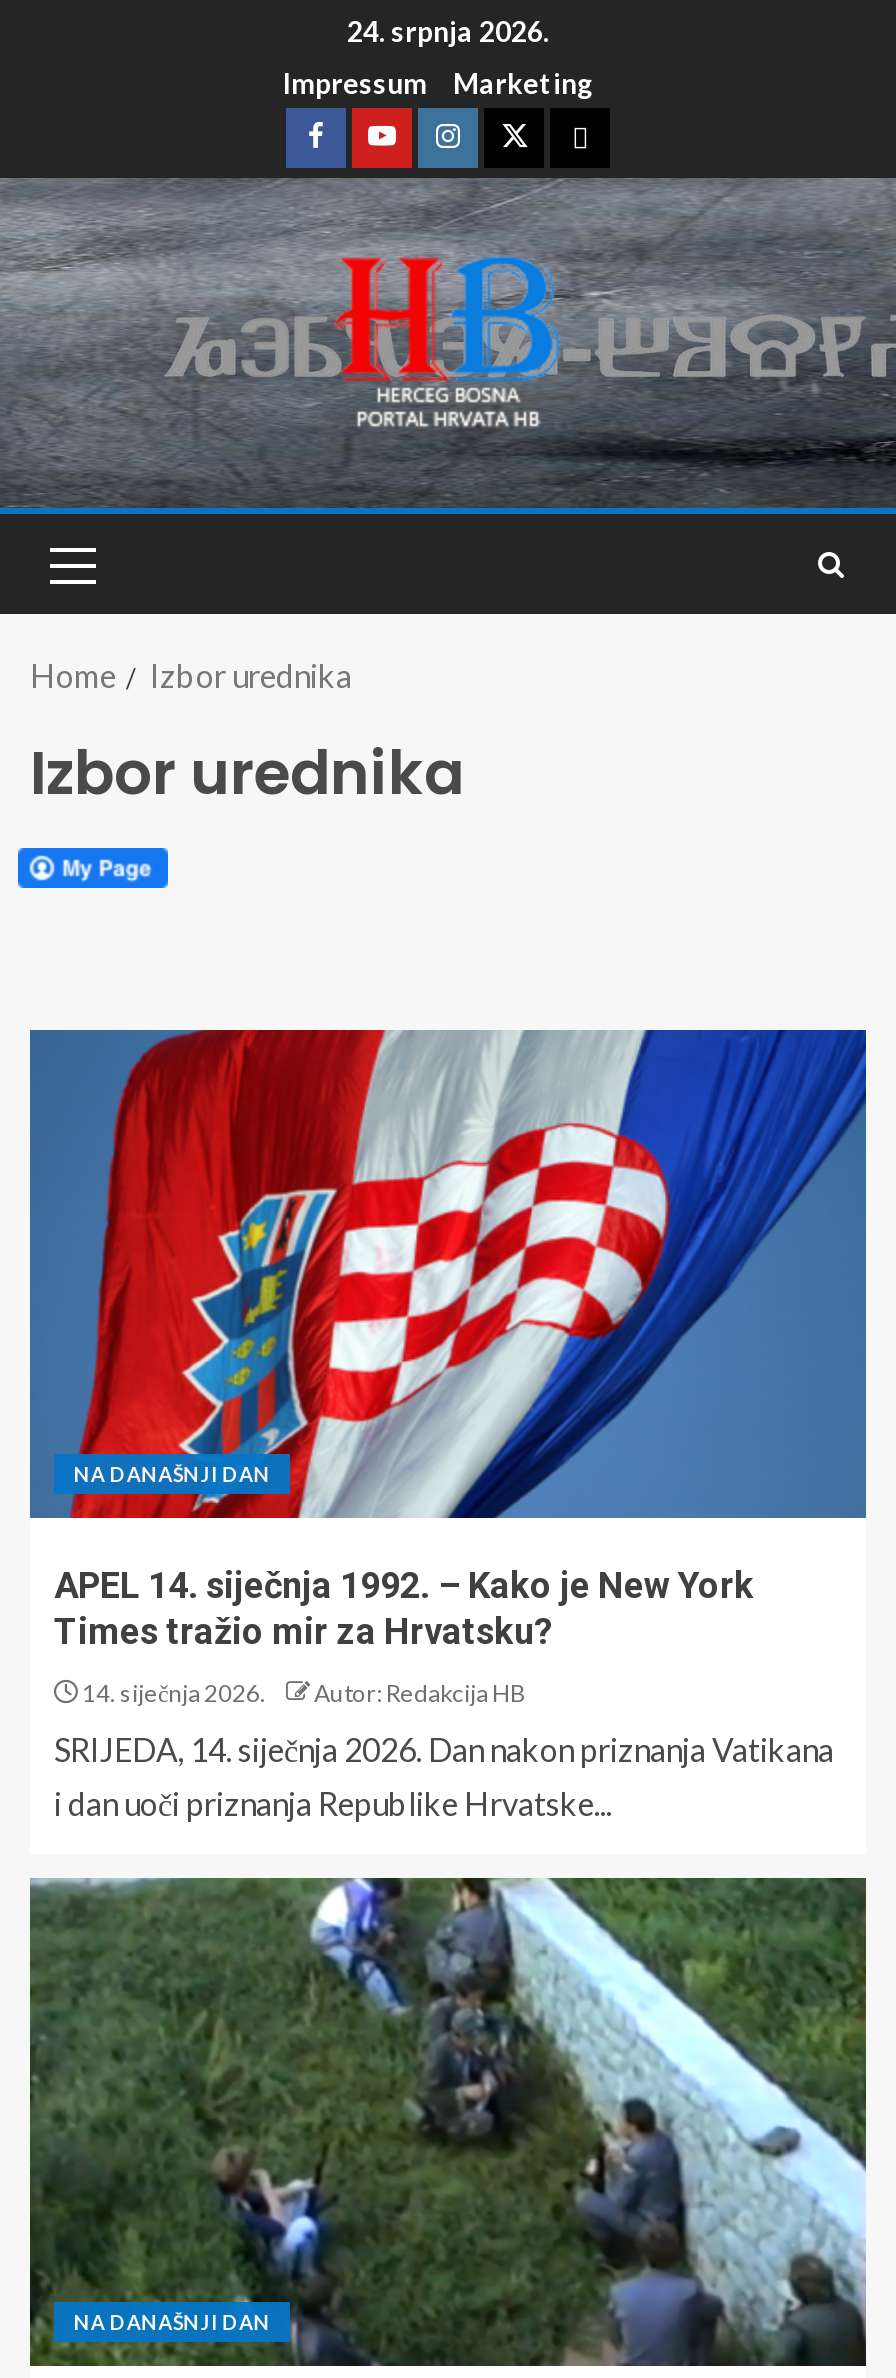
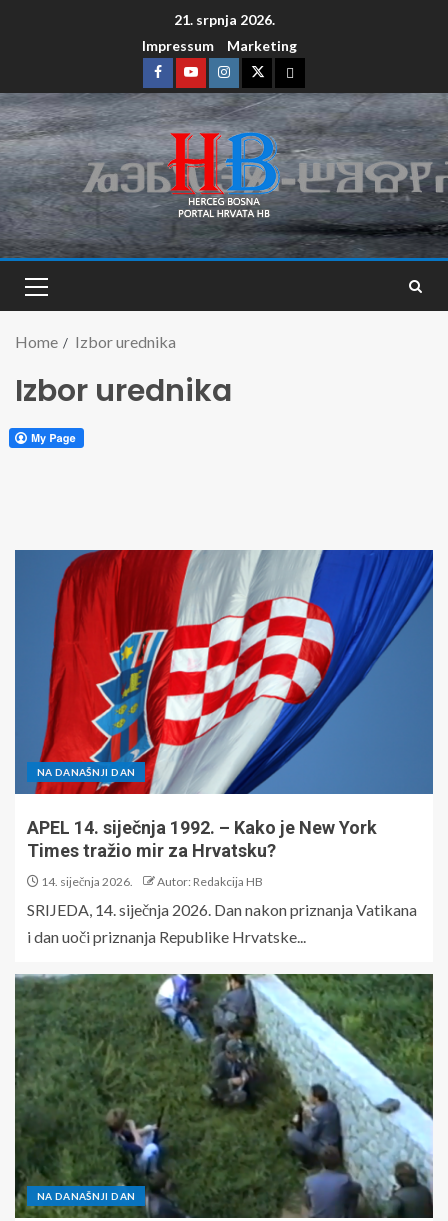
[347,15,549,49] 24. srpnja 2026. -> [173,11,274,28] 21. srpnja 2026.

